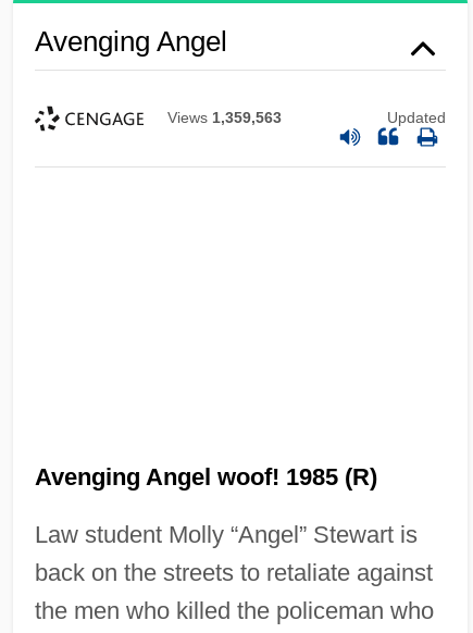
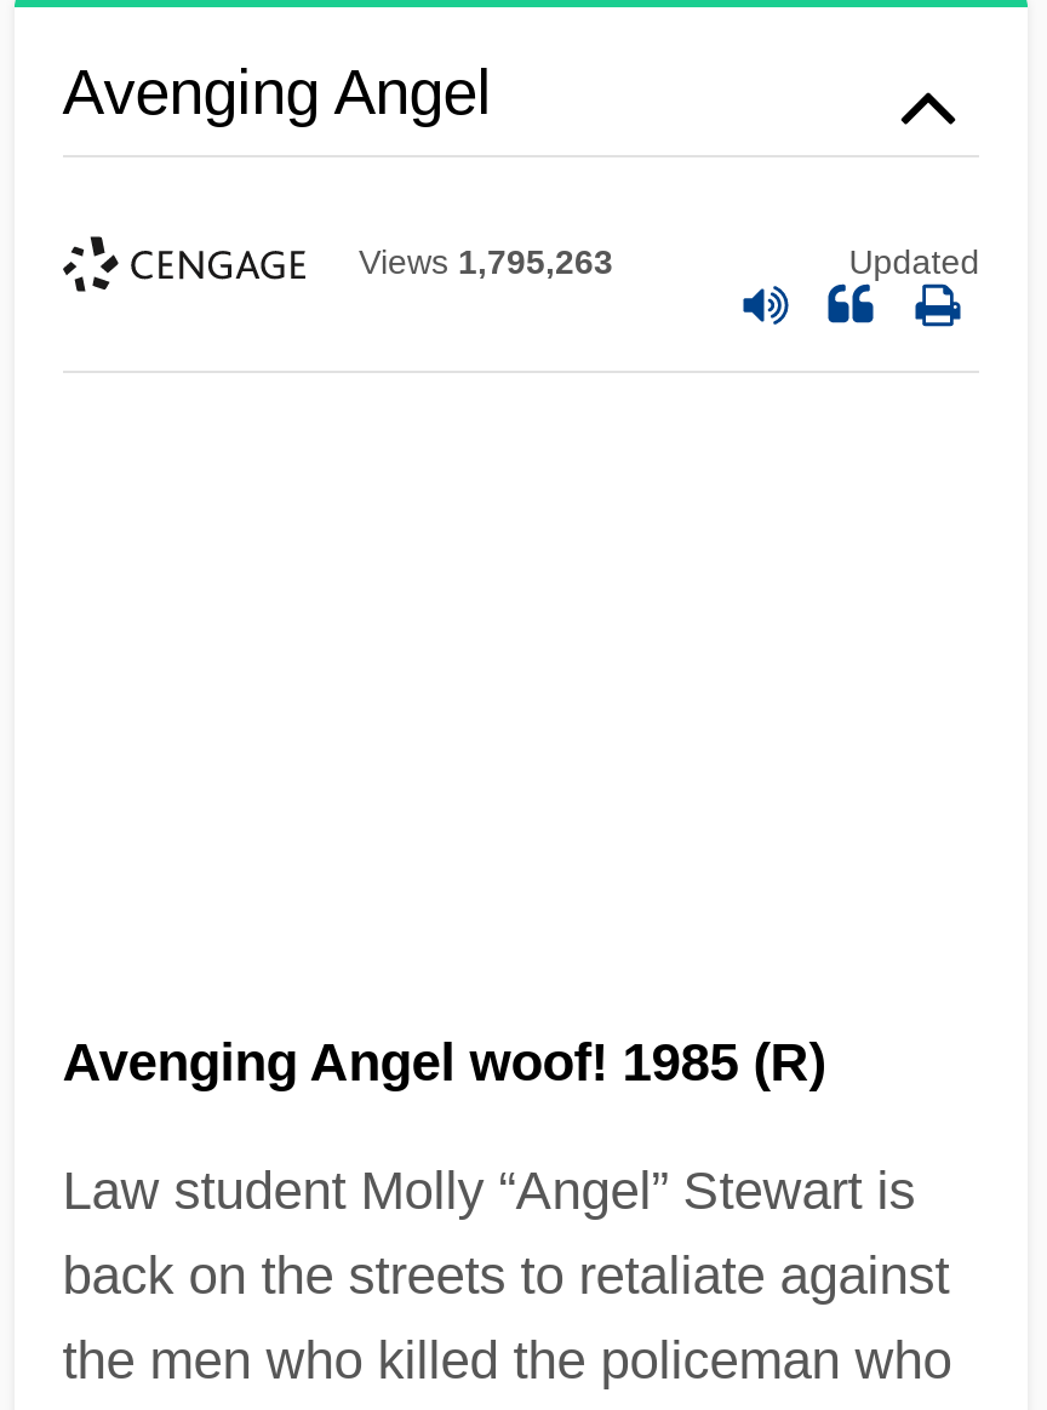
[167,109,282,127] Views 1,359,563 -> [359,243,613,282] Views 1,795,263

